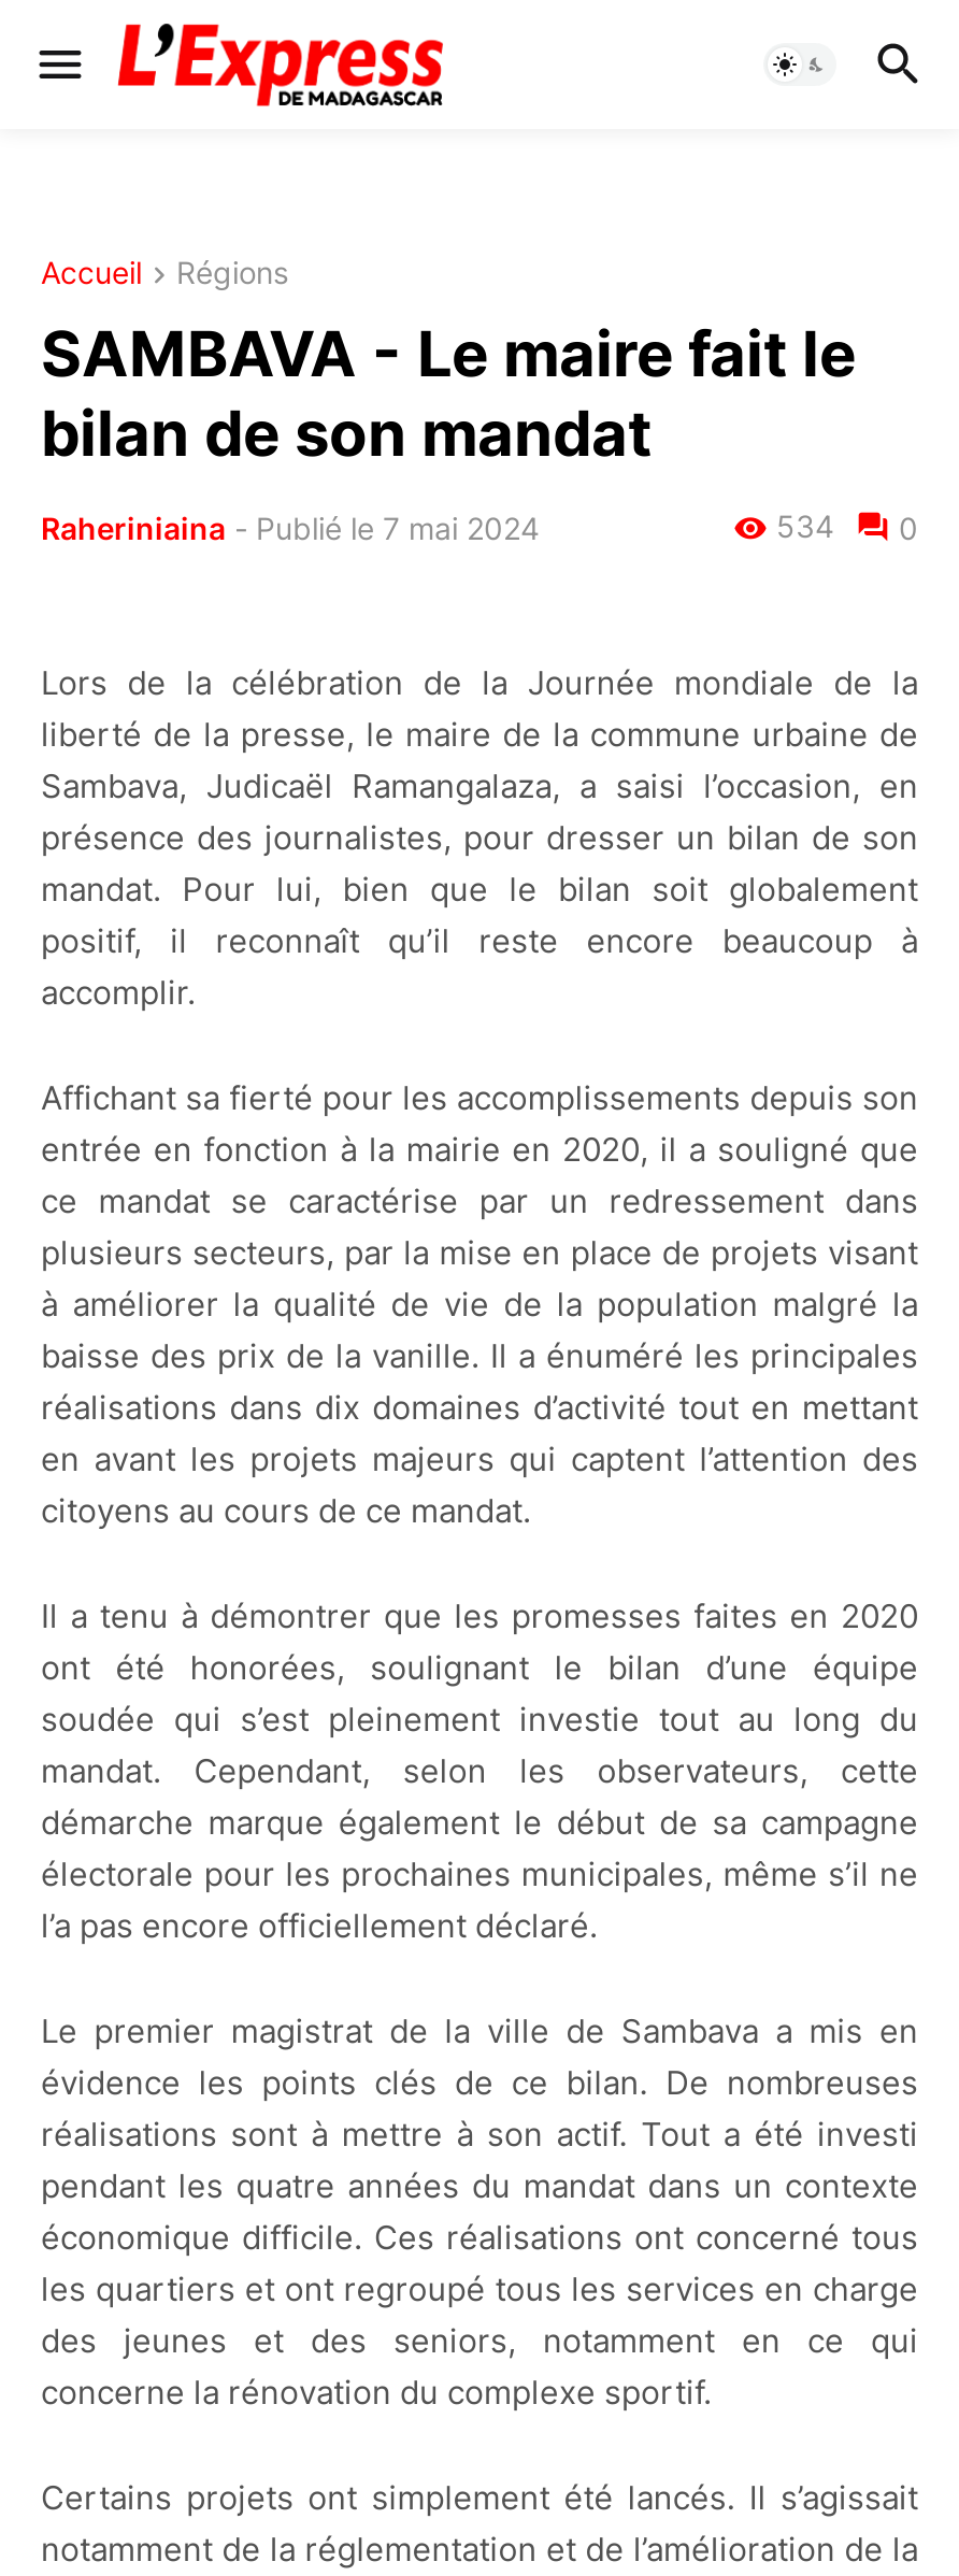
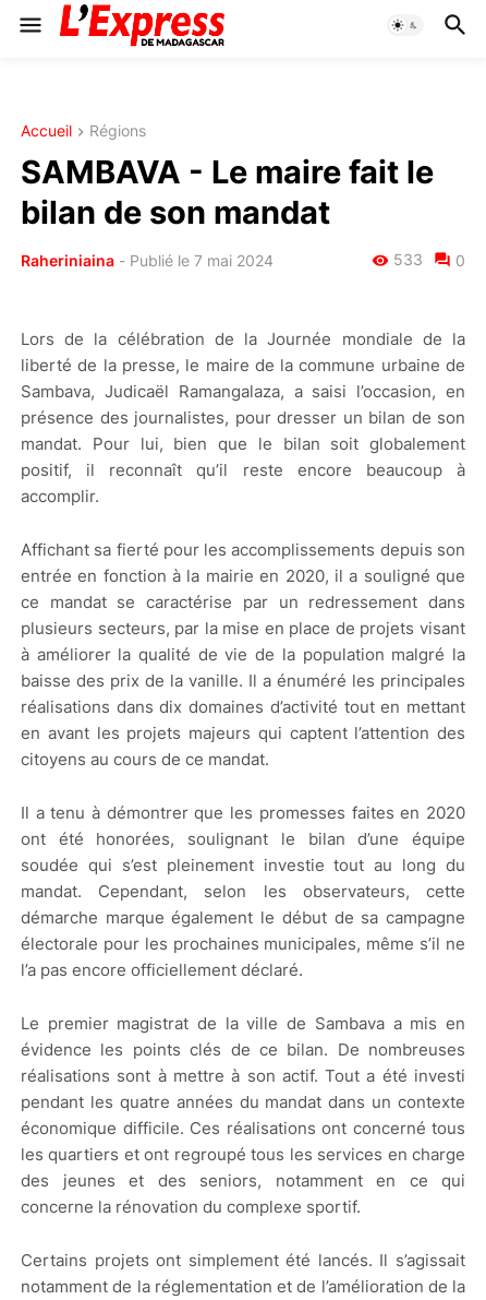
[776,508,918,546] 534 0 -> [393,250,465,270] 533 0

